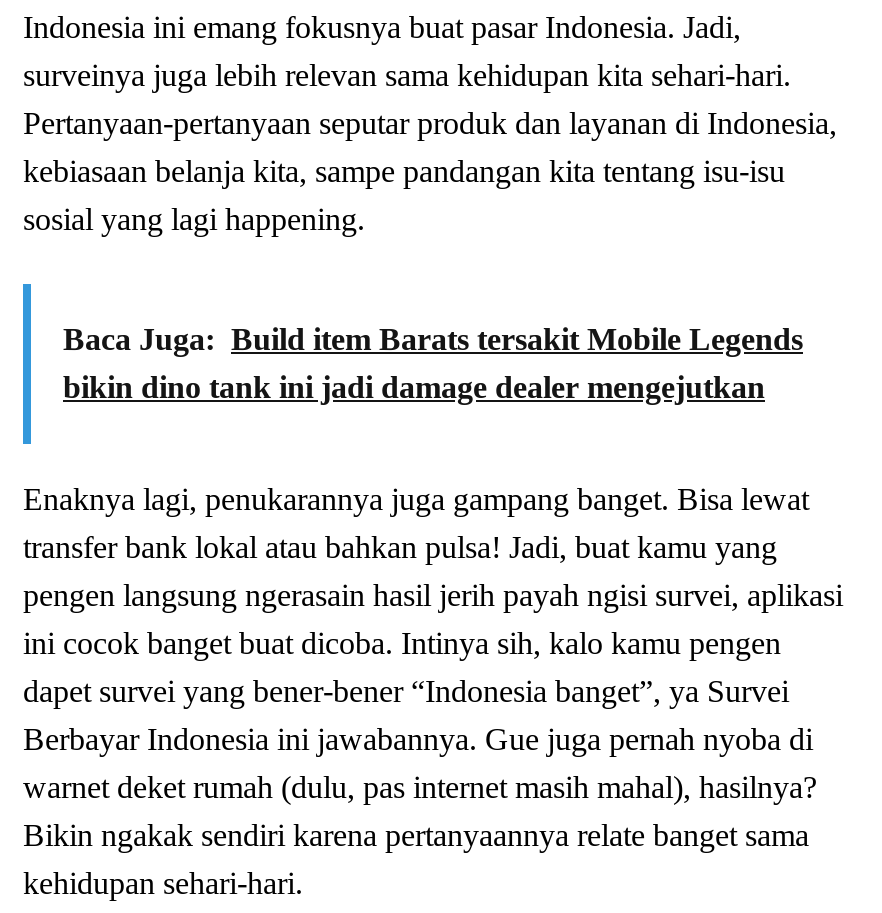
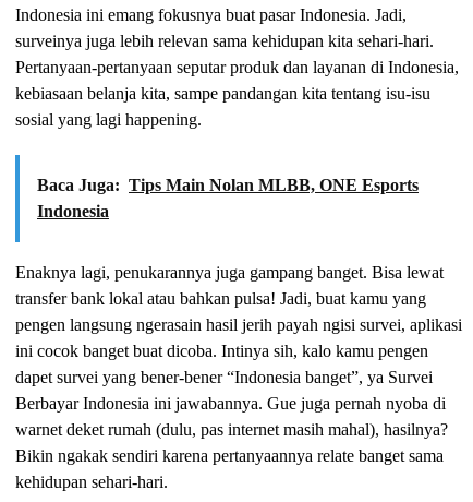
[63,322,803,404] Baca Juga: Build item Barats tersakit Mobile Legends | bikin dino tank ini jadi damage dealer mengejutkan -> [37,176,419,221] Baca Juga: Tips Main Nolan MLBB, ONE Esports | Indonesia

